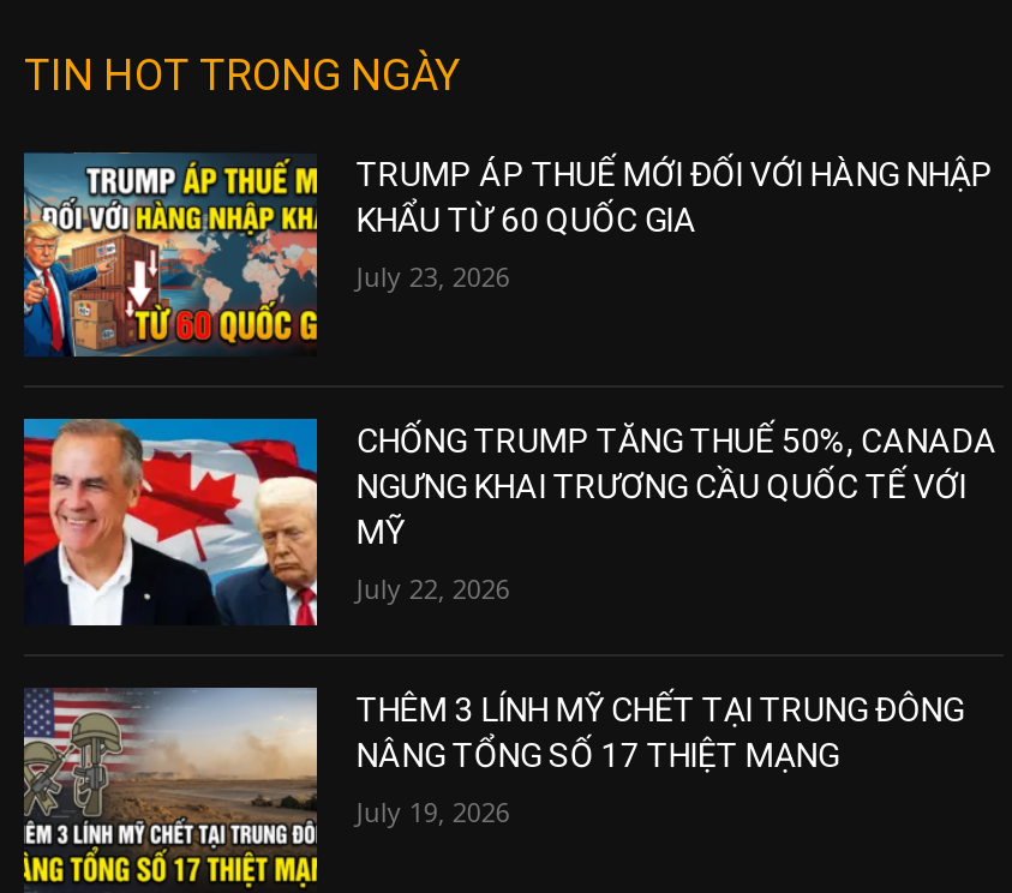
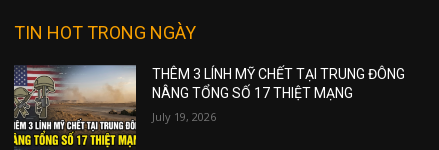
[22,152,993,356] [image] | TRUMP ÁP THUẾ MỚI ĐỐI VỚI HÀNG NHẬP | KHẨU TỪ 60 QUỐC GIA | July 23, 2026 -> none
[22,416,997,628] [image] | CHỐNG TRUMP TĂNG THUẾ 50%, CANADA | NGƯNG KHAI TRƯƠNG CẦU QUỐC TẾ VỚI | MỸ | July 22, 2026 -> none

